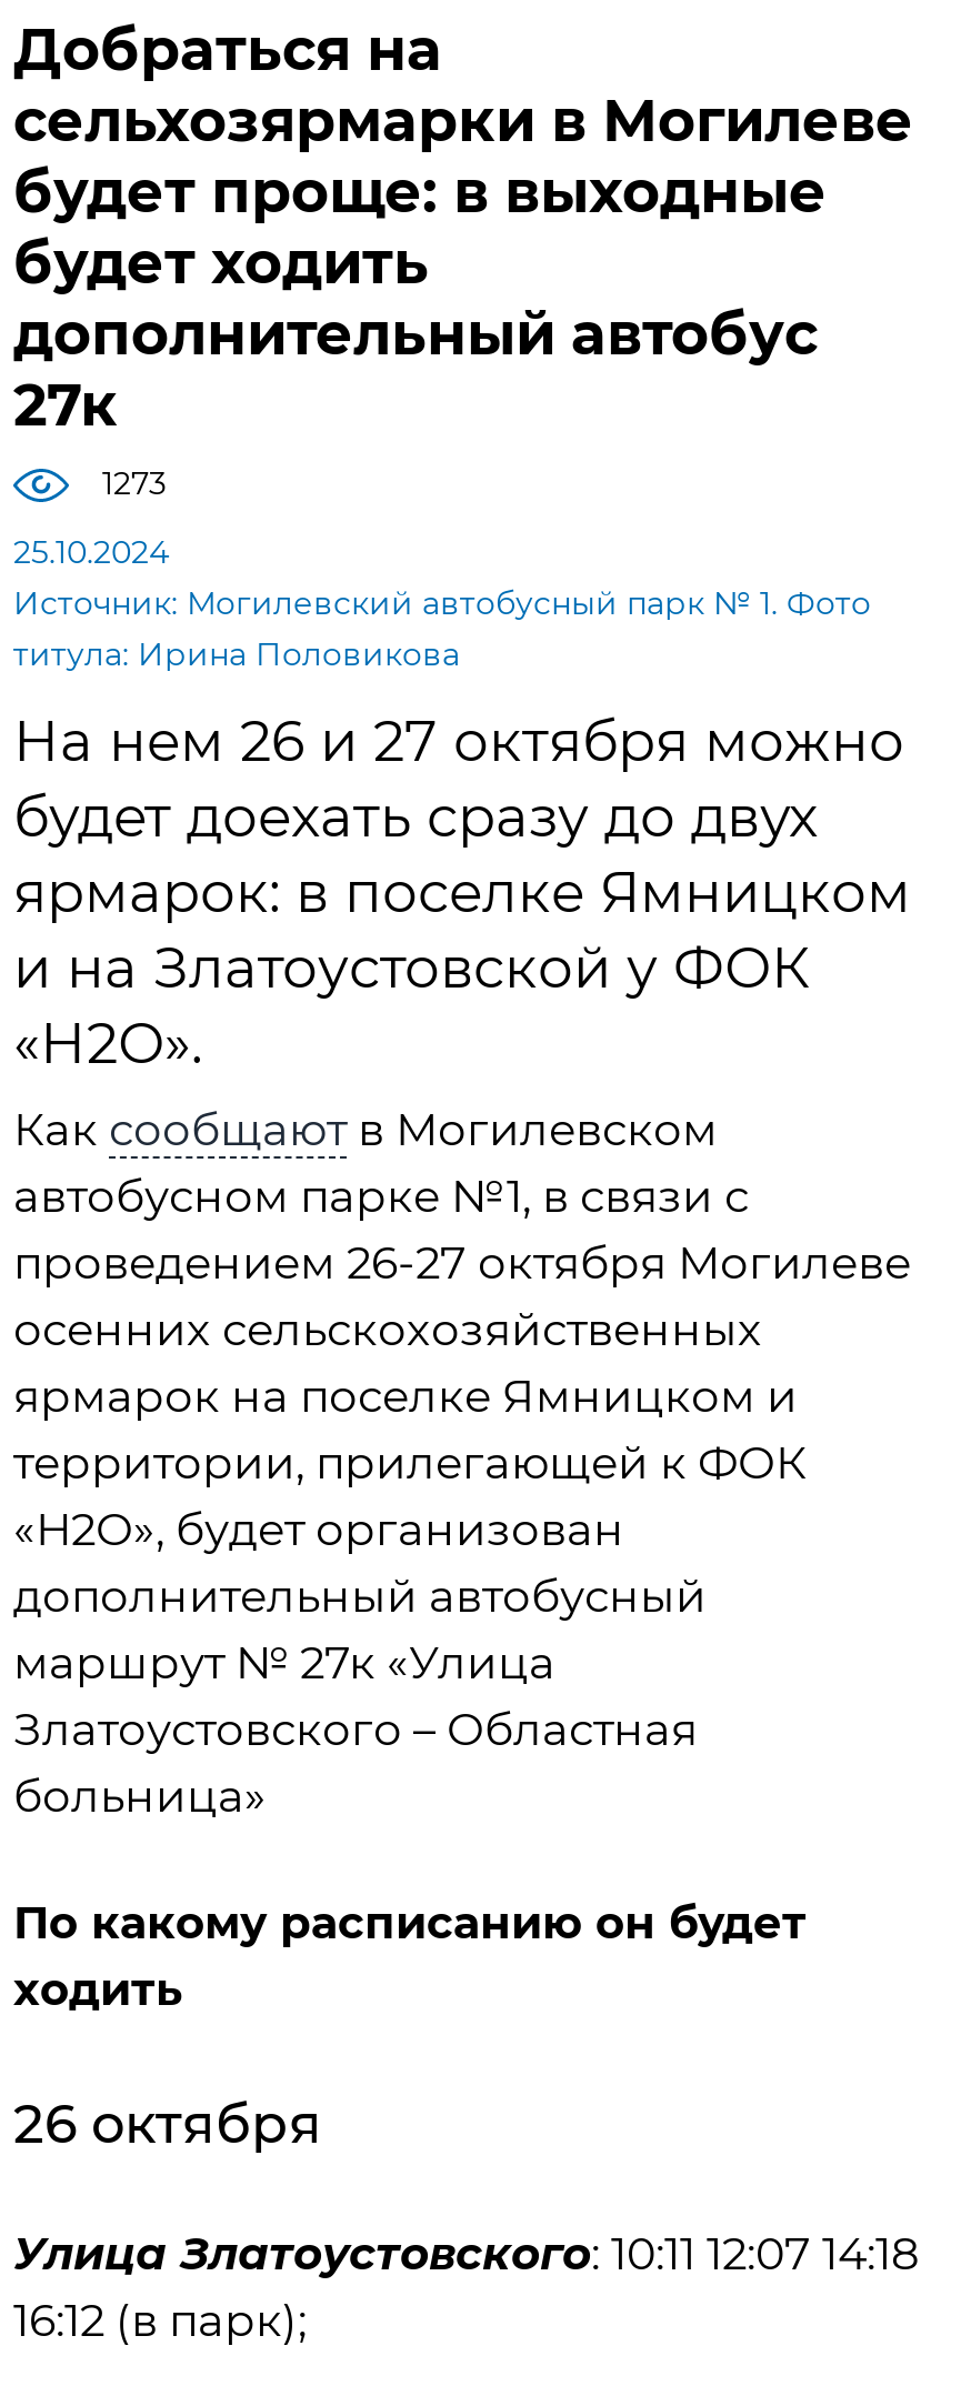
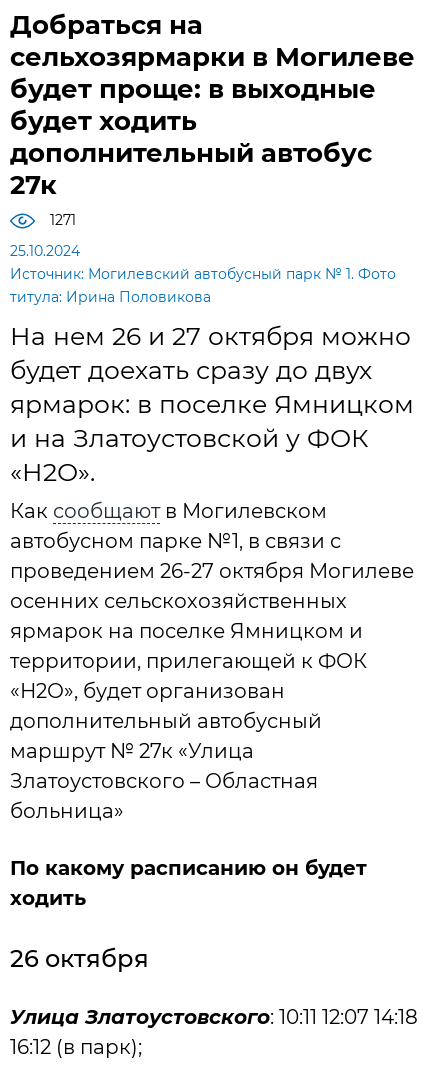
[102,463,167,503] 1273 -> [50,211,76,229] 1271

